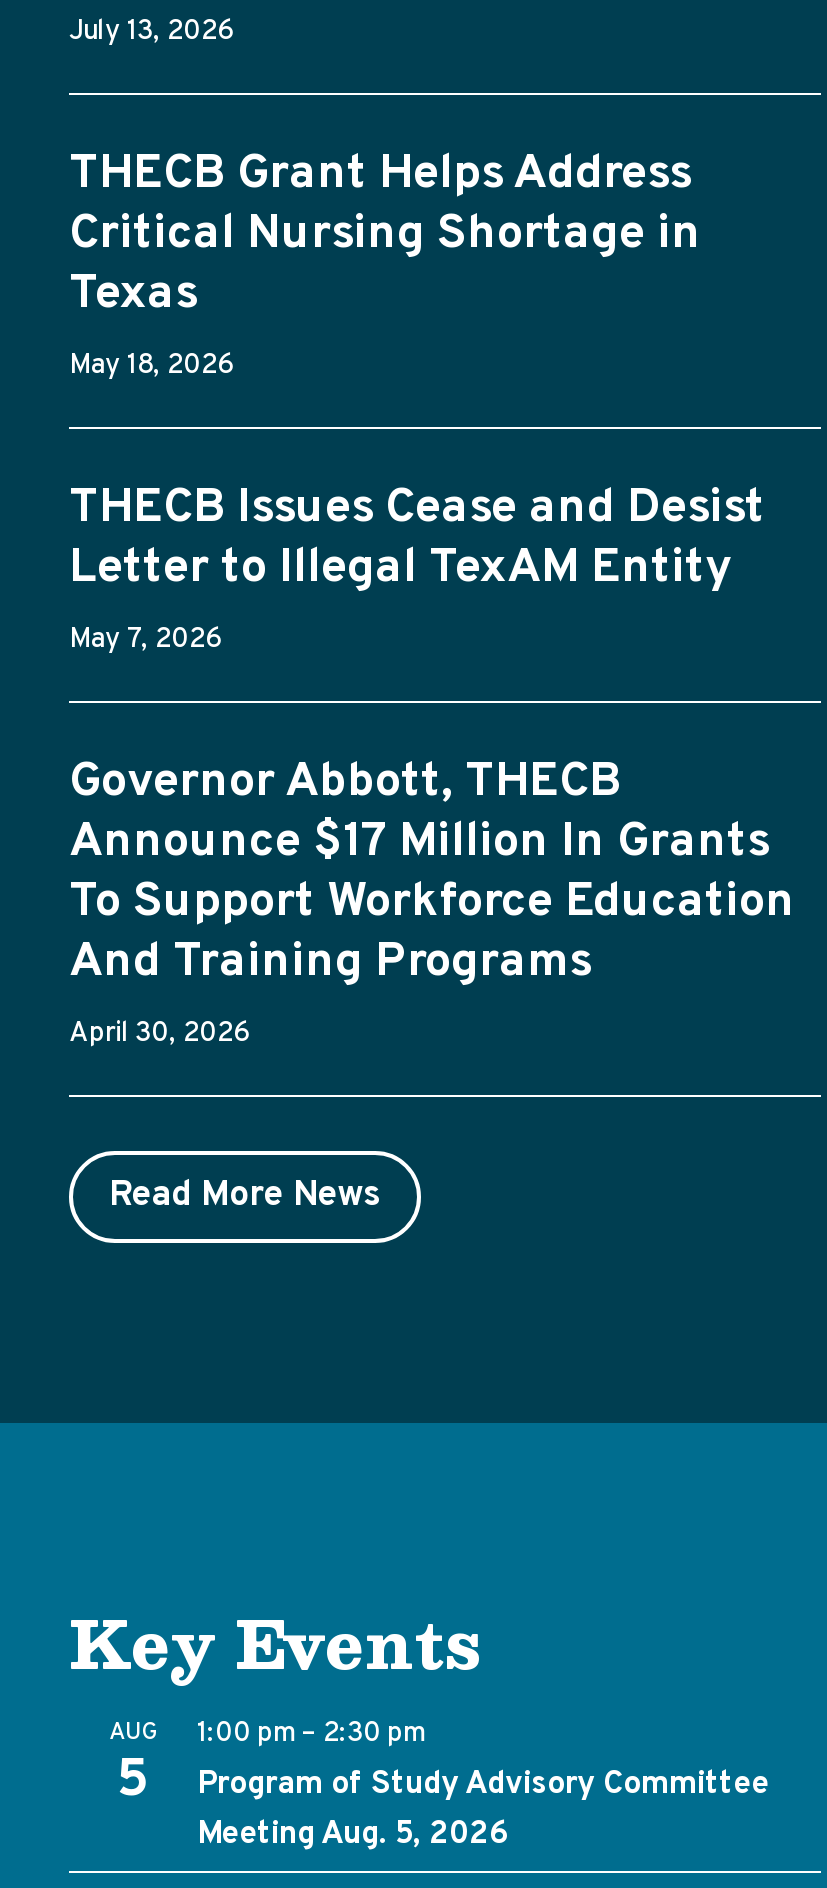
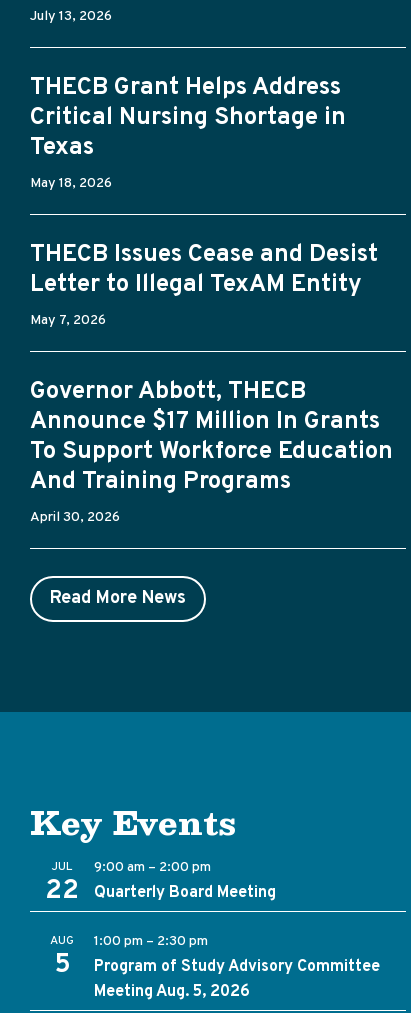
none -> [45,859,79,908] JUL | 22
none -> [94,859,276,903] 9:00 am – 2:00 pm | Quarterly Board Meeting

